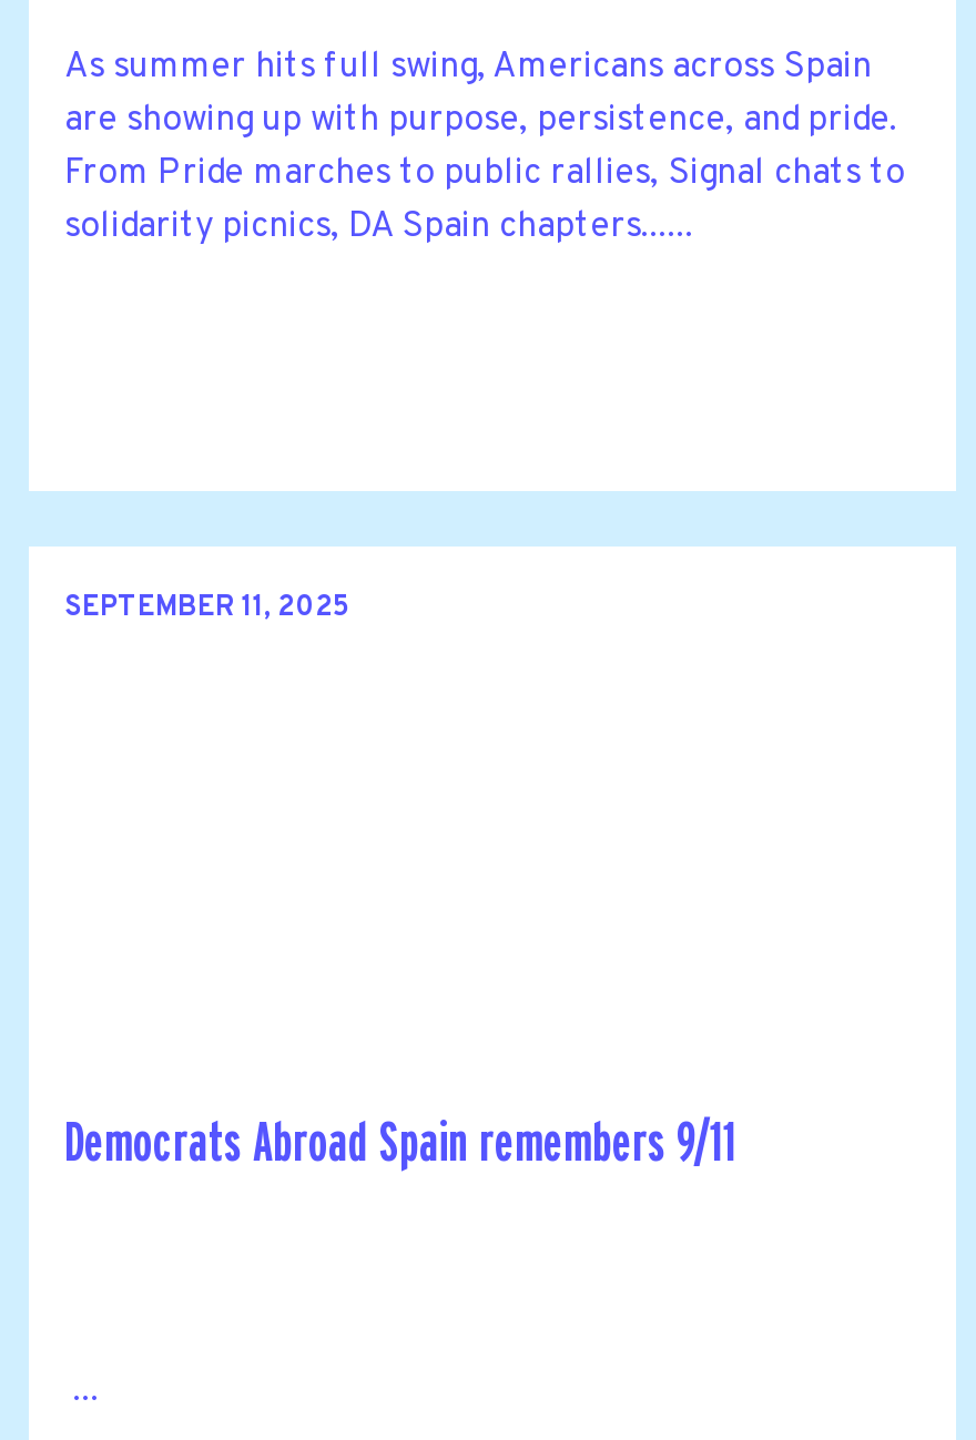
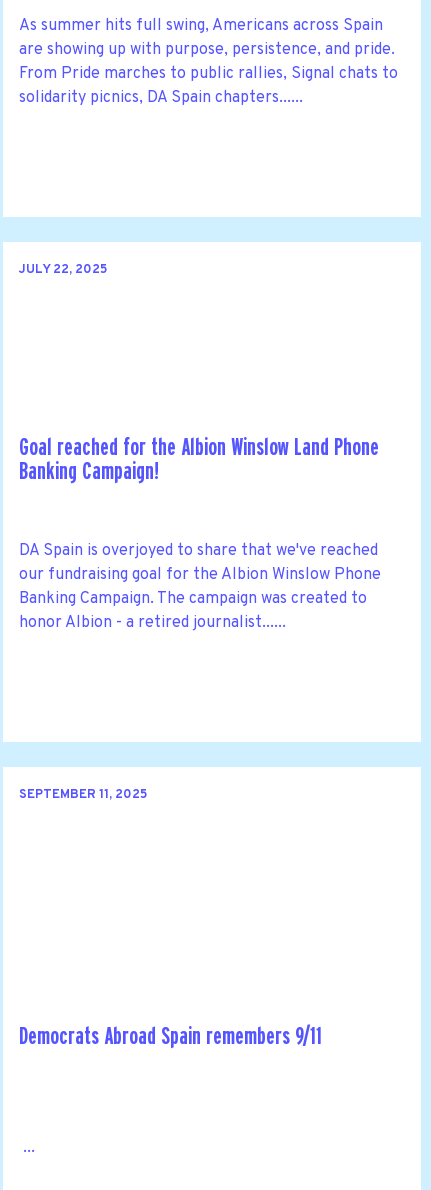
none -> [19,262,107,278] JULY 22, 2025
none -> [19,435,381,633] Goal reached for the Albion Winslow Land Phone | Banking Campaign! | DA Spain is overjoyed to share that we've reached | our fundraising goal for the Albion Winslow Phone | Banking Campaign. The campaign was created to | honor Albion - a retired journalist......

